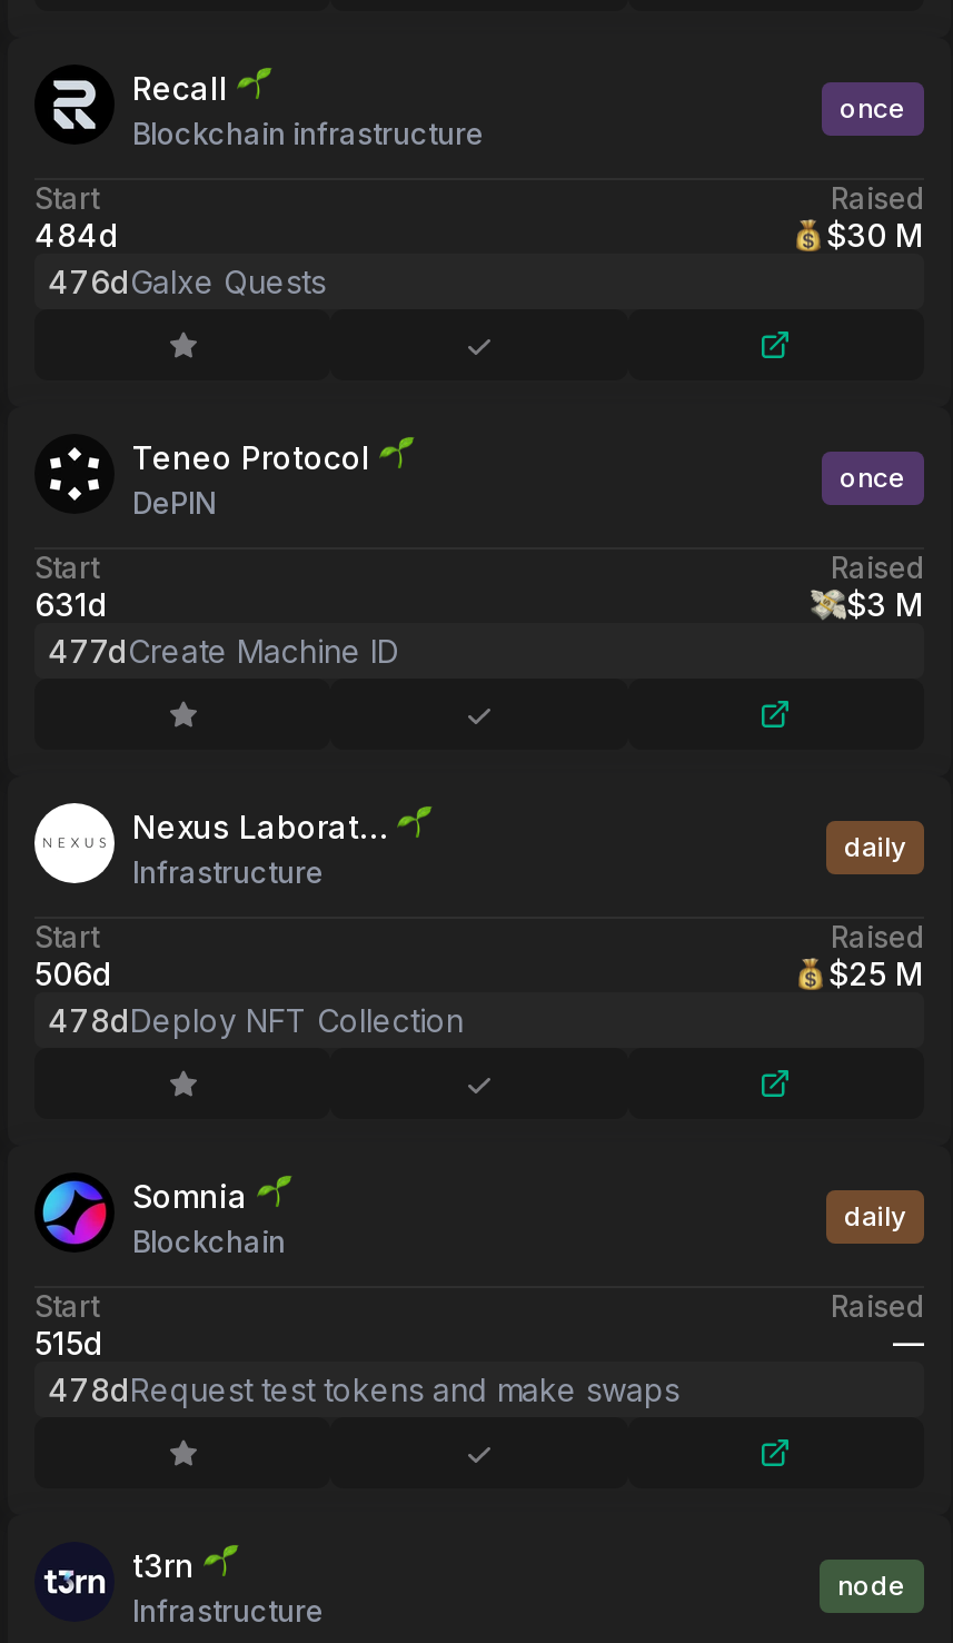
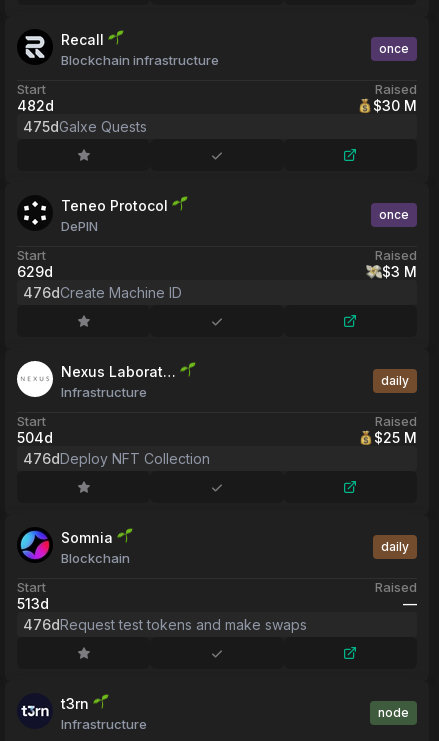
[34,216,119,254] 484d -> [17,97,54,114] 482d
[48,263,326,300] 476dGalxe Quests -> [23,118,147,135] 475dGalxe Quests
[34,585,108,623] 631d -> [17,263,53,280] 629d
[48,632,399,670] 477dCreate Machine ID -> [23,284,182,301] 476dCreate Machine ID
[34,954,112,992] 506d -> [17,429,53,446] 504d
[48,1001,464,1039] 478dDeploy NFT Collection -> [23,450,210,467] 476dDeploy NFT Collection
[34,1324,103,1362] 515d -> [17,595,49,612] 513d
[48,1370,679,1408] 478dRequest test tokens and make swaps -> [23,616,307,633] 476dRequest test tokens and make swaps

